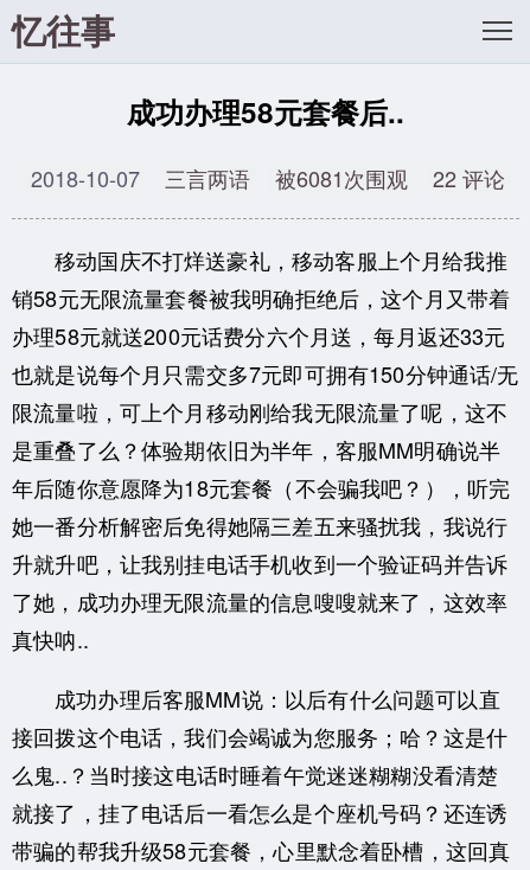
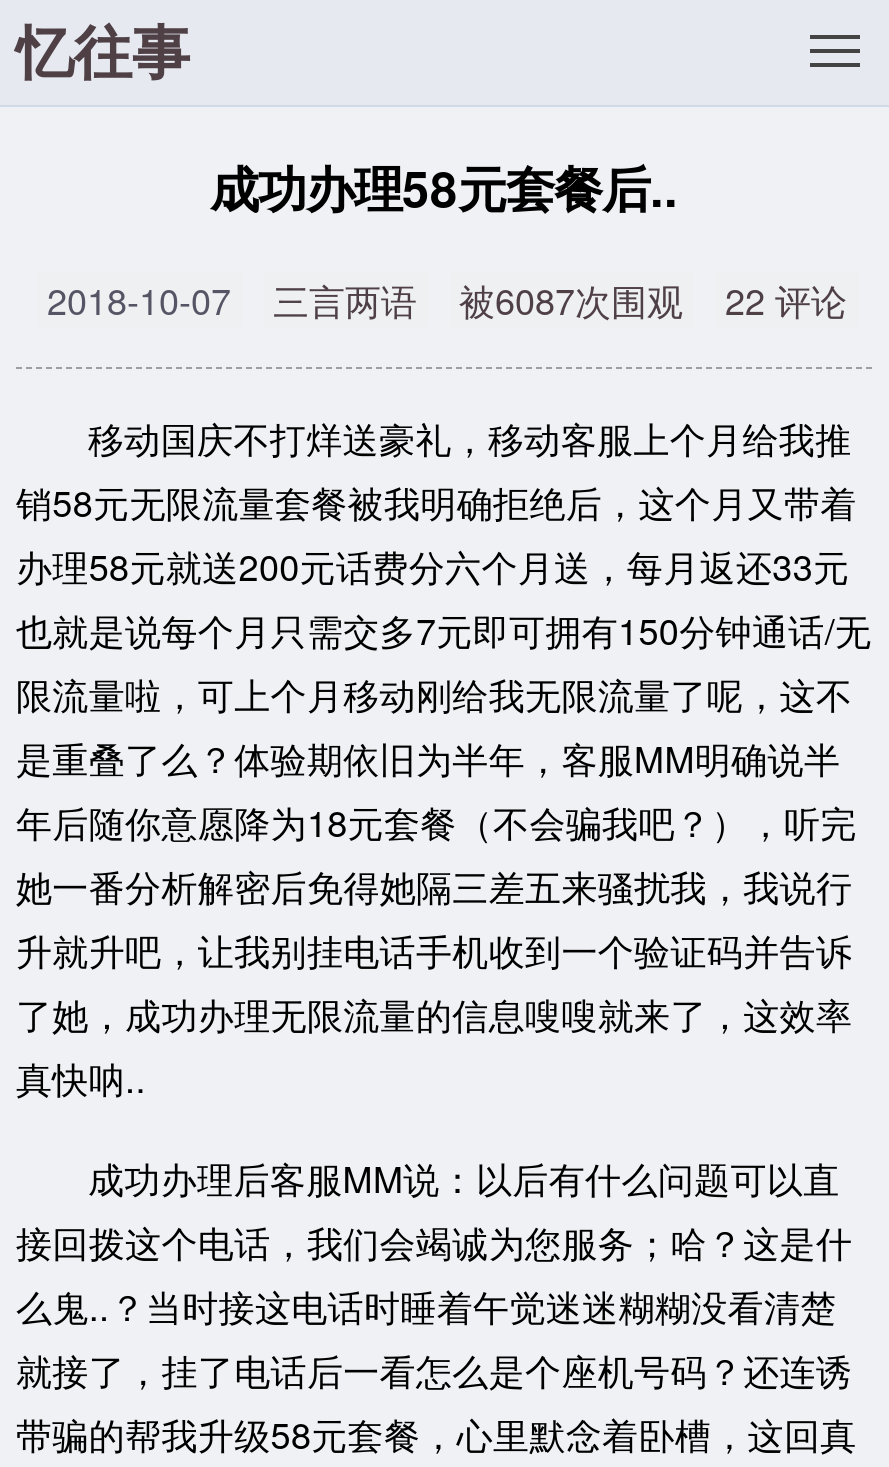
[30,162,505,193] 2018-10-07 三言两语 被6081次围观 22 评论 -> [47,273,847,325] 2018-10-07 三言两语 被6087次围观 22 评论

